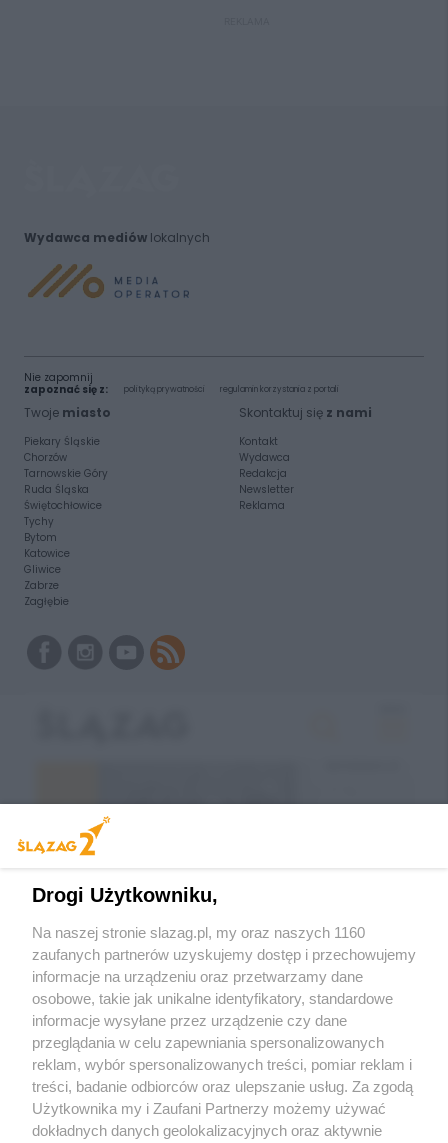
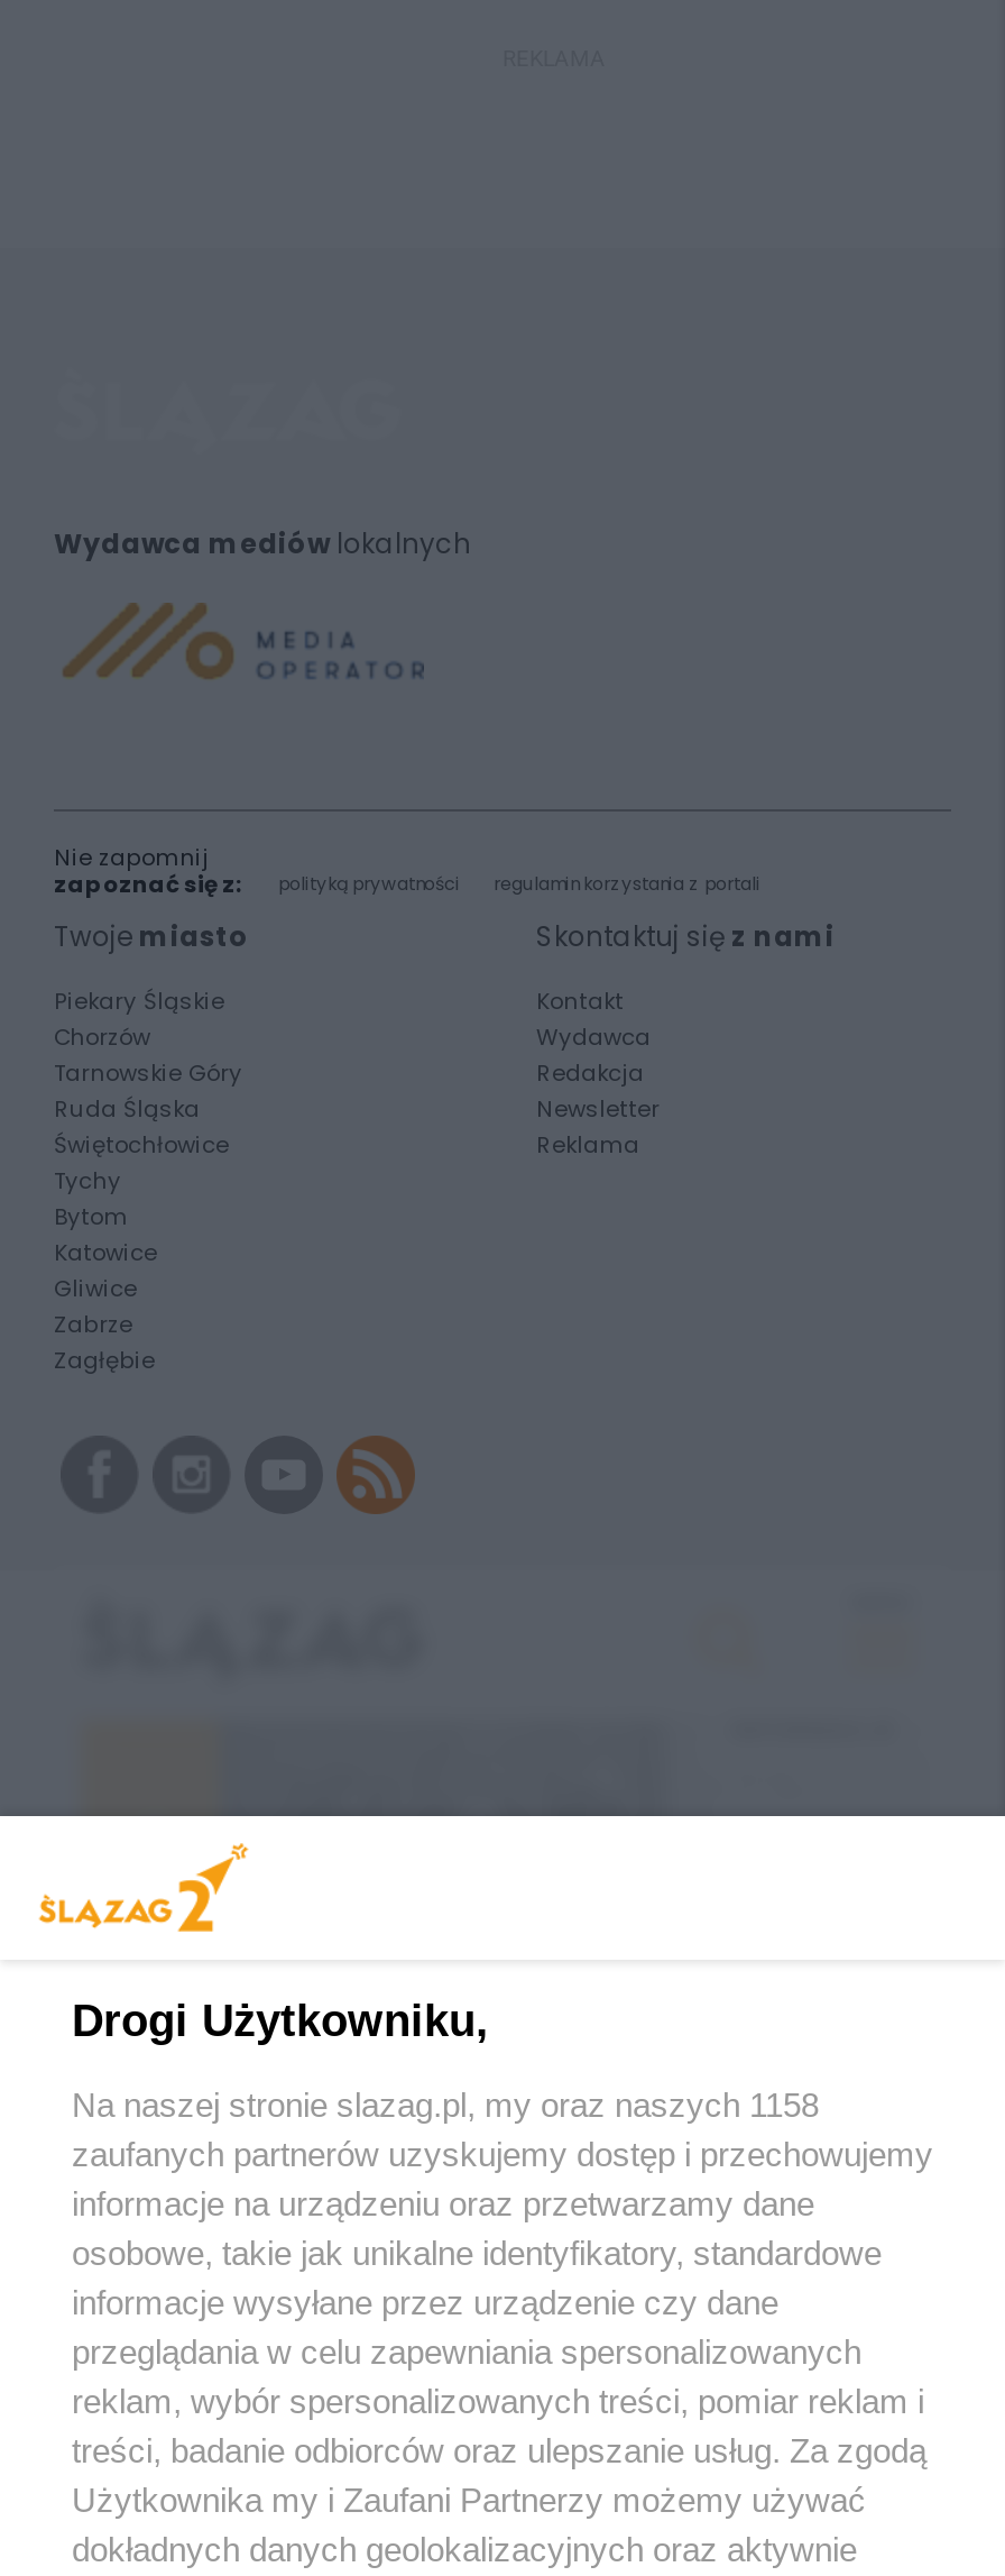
[32,924,365,941] Na naszej stronie slazag.pl, my oraz naszych 1160 -> [72,2084,819,2123] Na naszej stronie slazag.pl, my oraz naszych 1158

